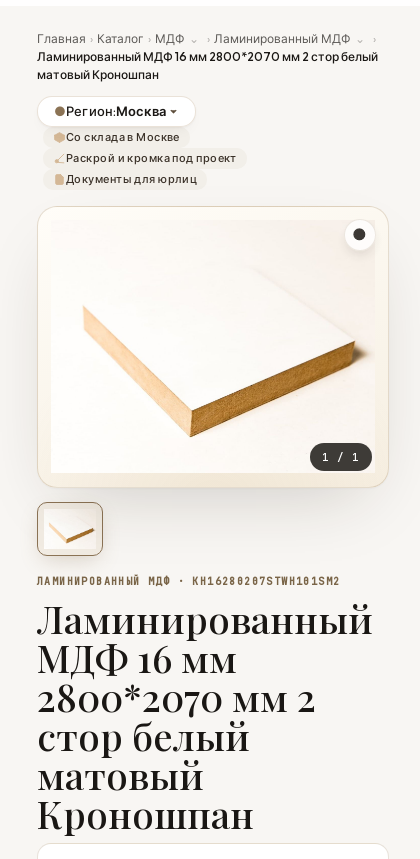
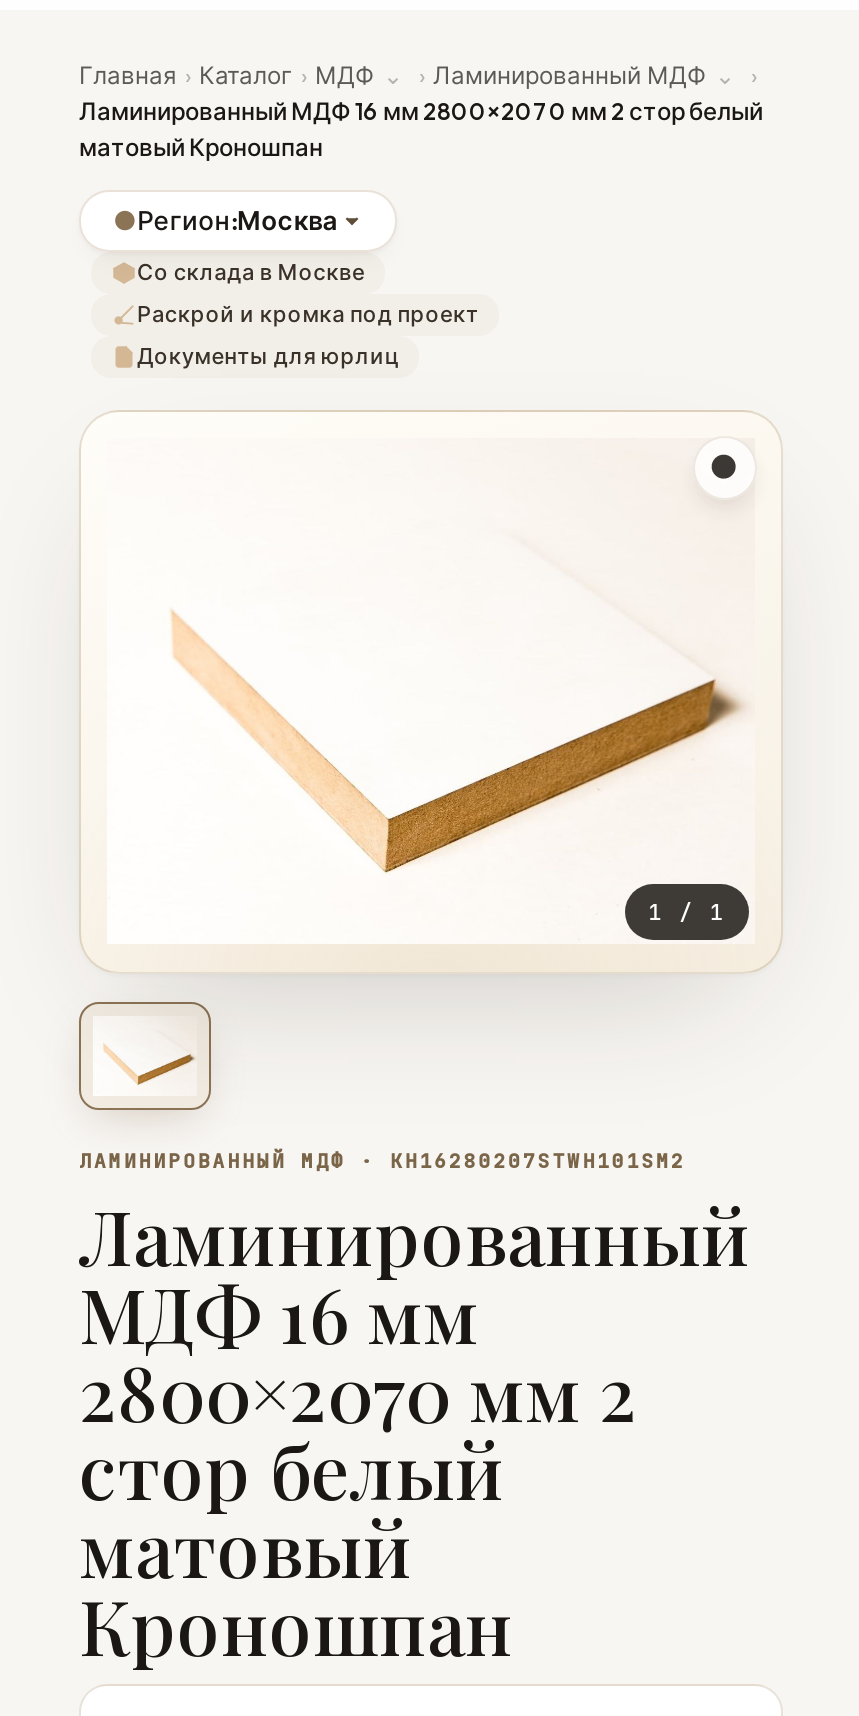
[37,49,378,64] Ламинированный МДФ 16 мм 2800*2070 мм 2 стор белый -> [79,96,763,126] Ламинированный МДФ 16 мм 2800×2070 мм 2 стор белый
[37,671,316,722] 2800*2070 мм 2 -> [79,1340,637,1442] 2800×2070 мм 2

